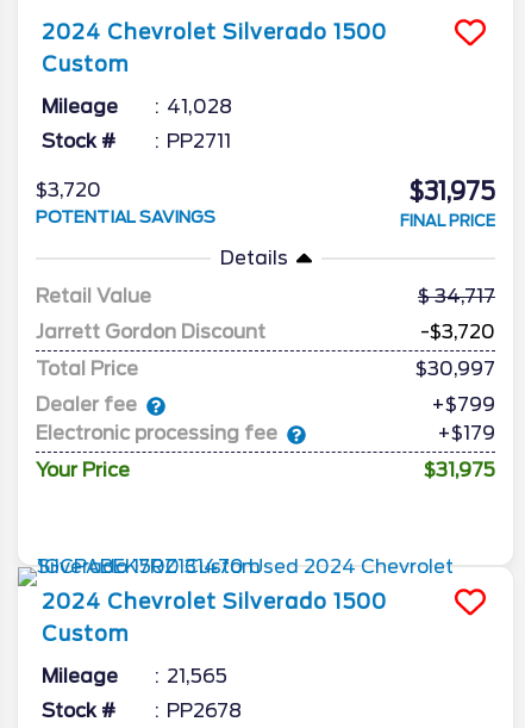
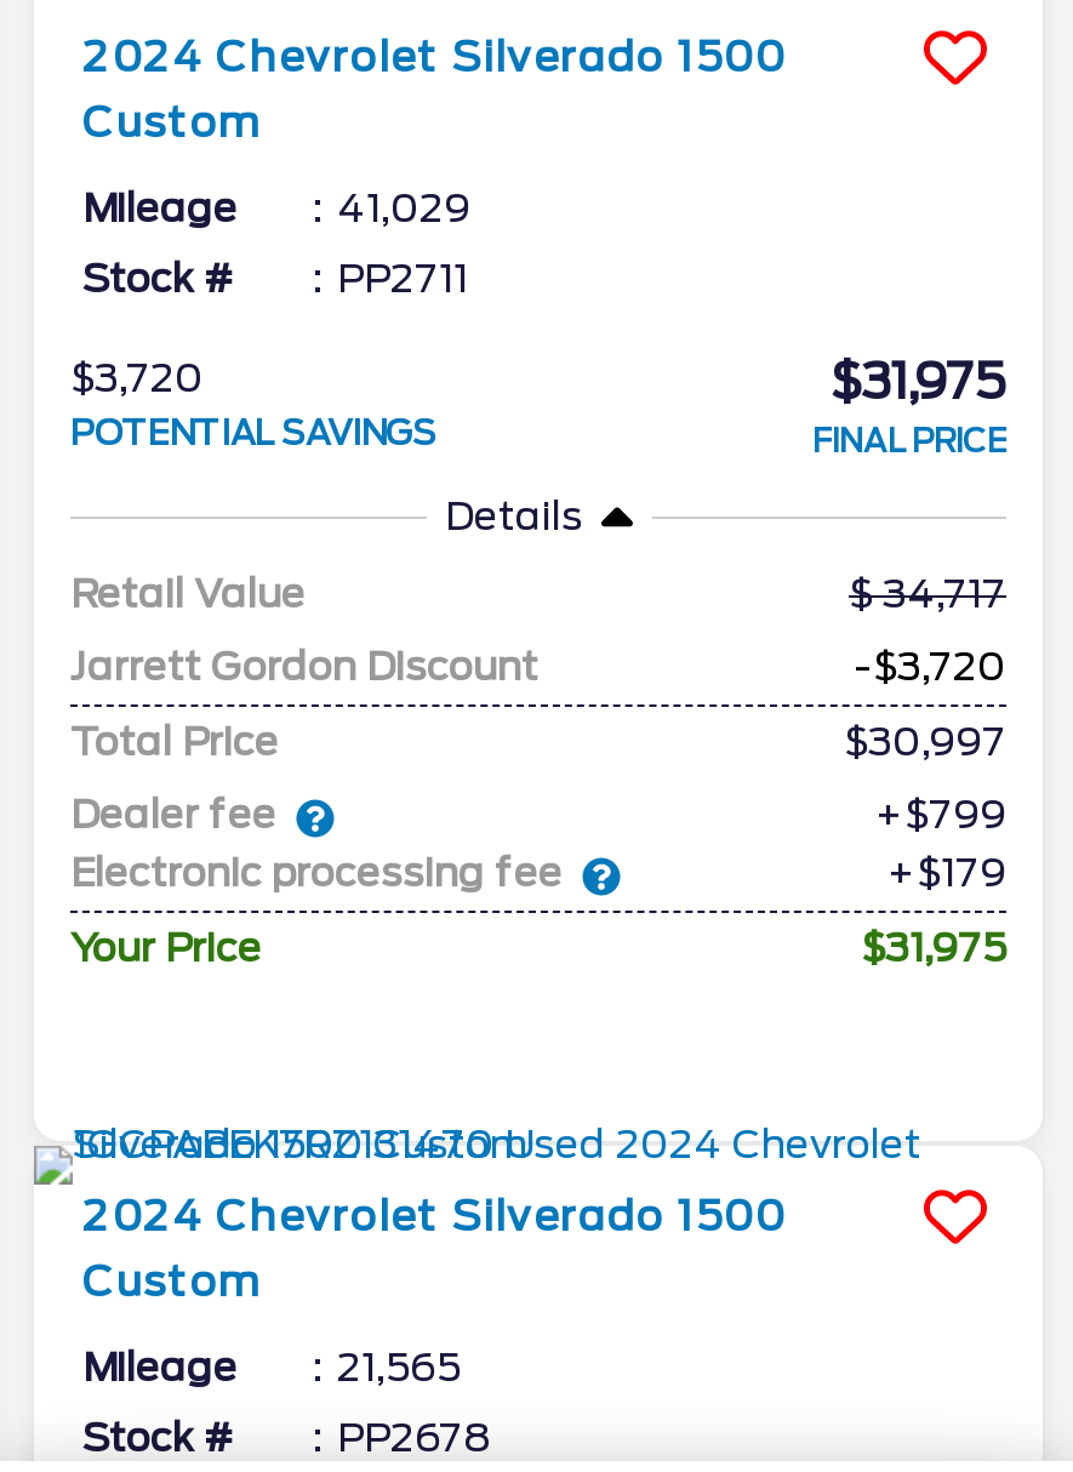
[167,96,232,118] 41,028 -> [337,186,470,233] 41,029

